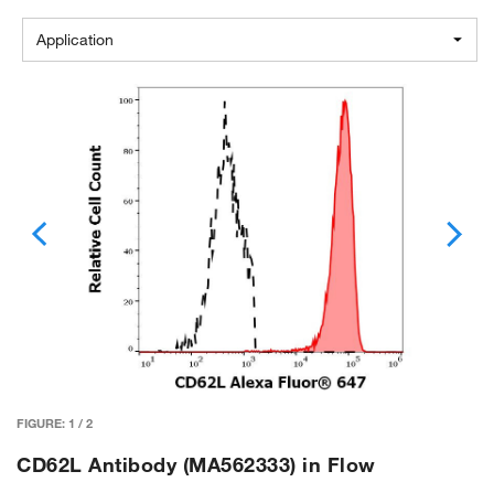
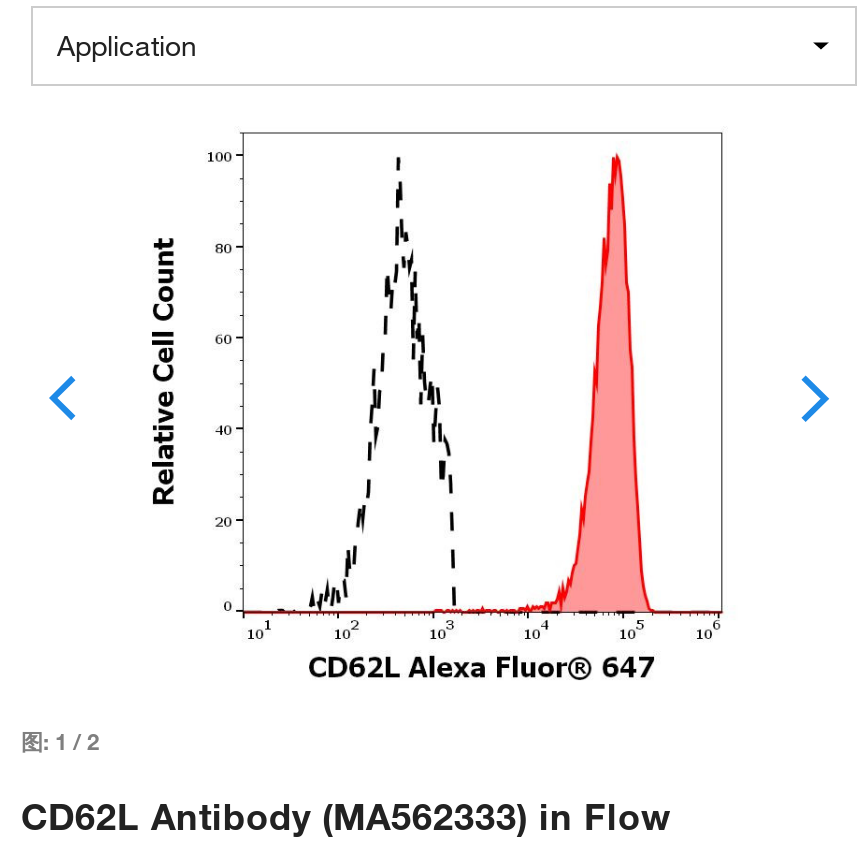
[17,414,93,431] FIGURE: 1 / 2 -> [21,726,99,756] 图: 1 / 2

